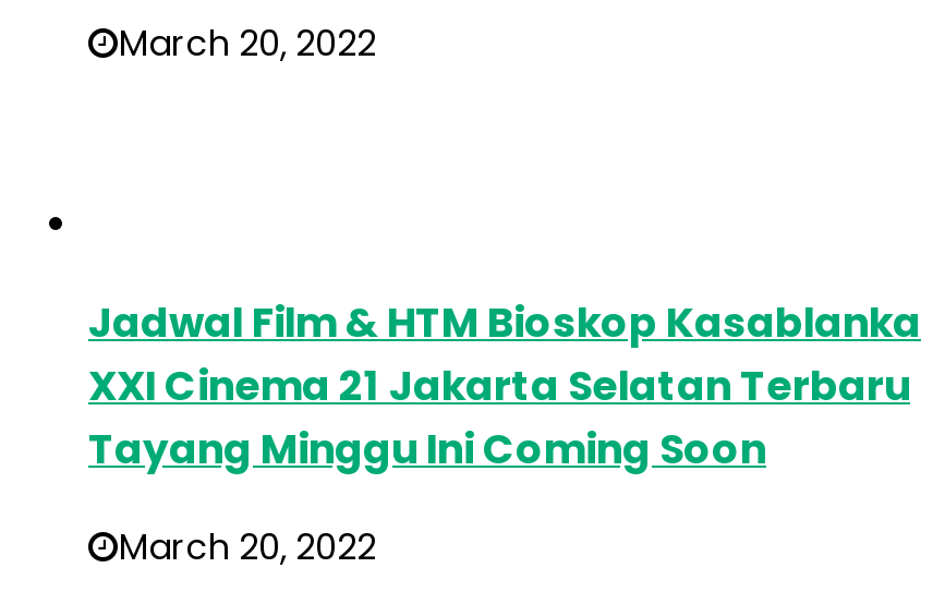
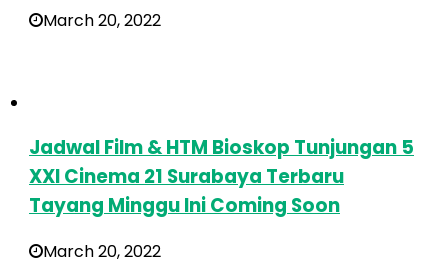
[88,293,921,415] Jadwal Film & HTM Bioskop Kasablanka | XXI Cinema 21 Jakarta Selatan Terbaru -> [29,134,414,190] Jadwal Film & HTM Bioskop Tunjungan 5 | XXI Cinema 21 Surabaya Terbaru

